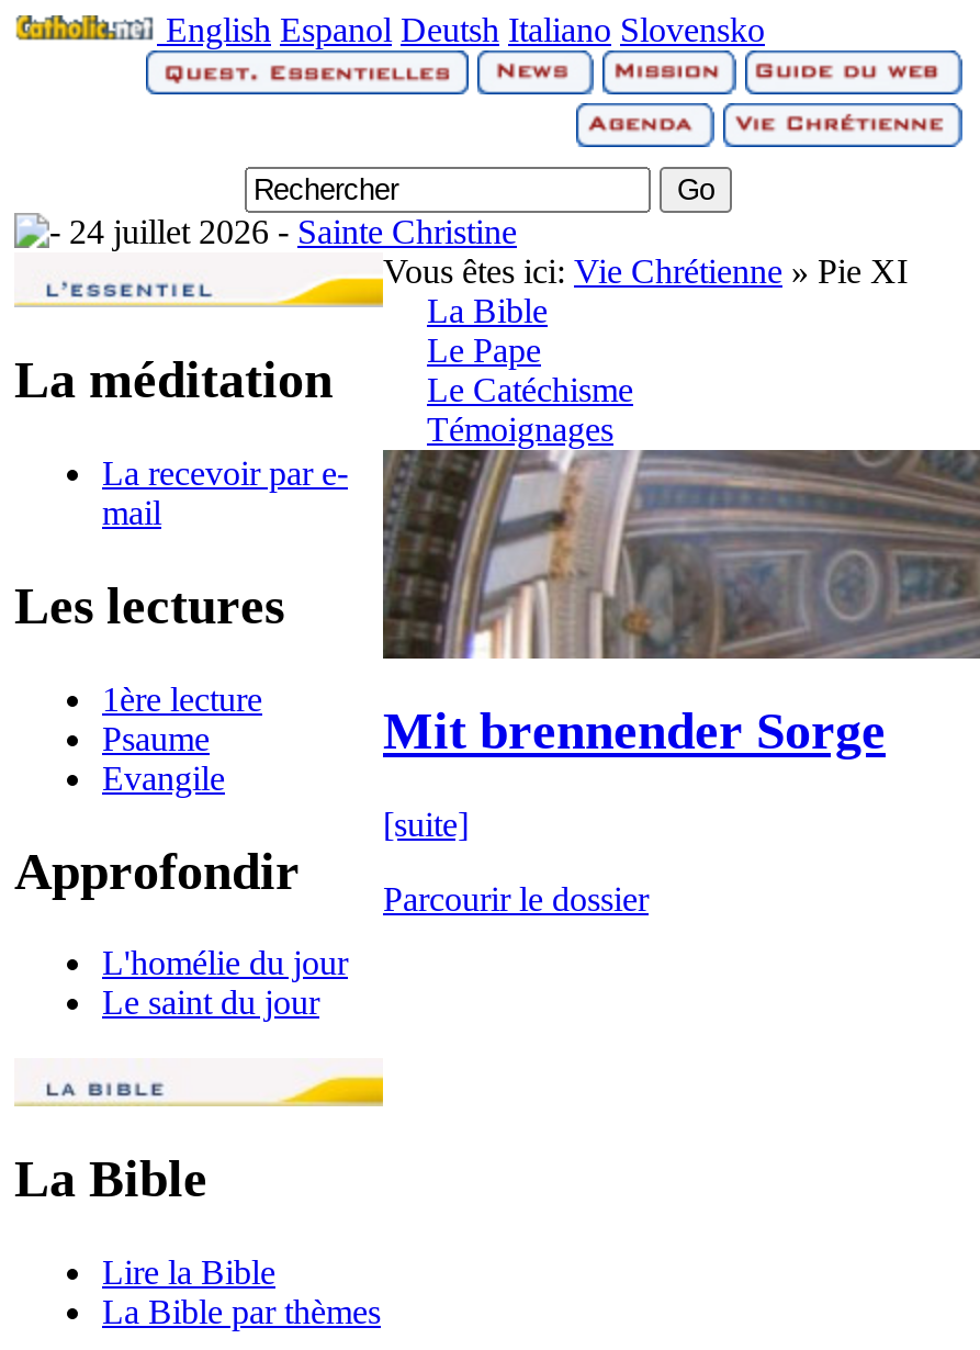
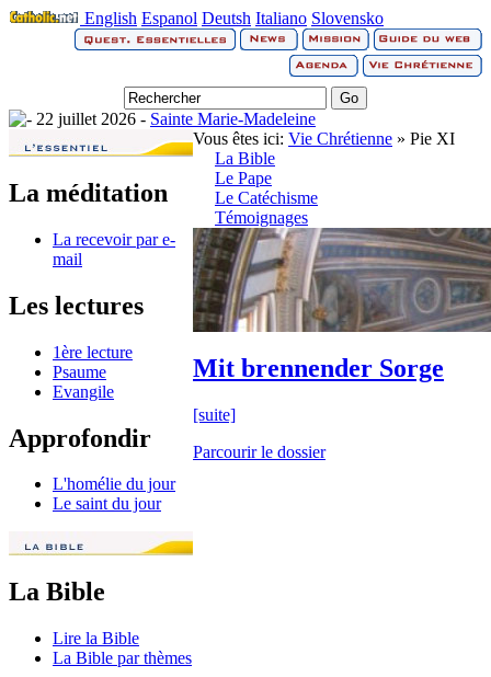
[60,213,517,250] 24 juillet 2026 -Sainte Christine -> [32,110,316,128] 22 juillet 2026 -Sainte Marie-Madeleine

